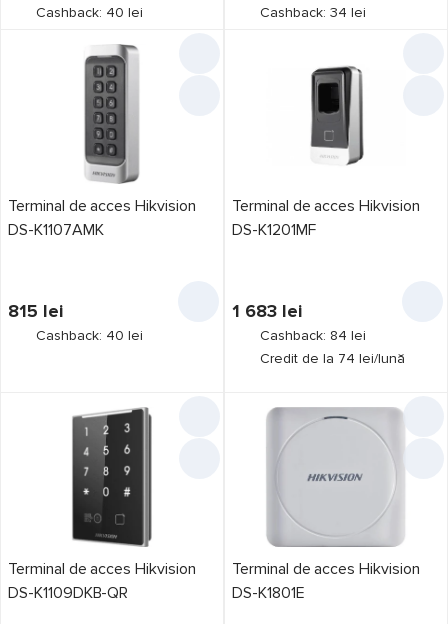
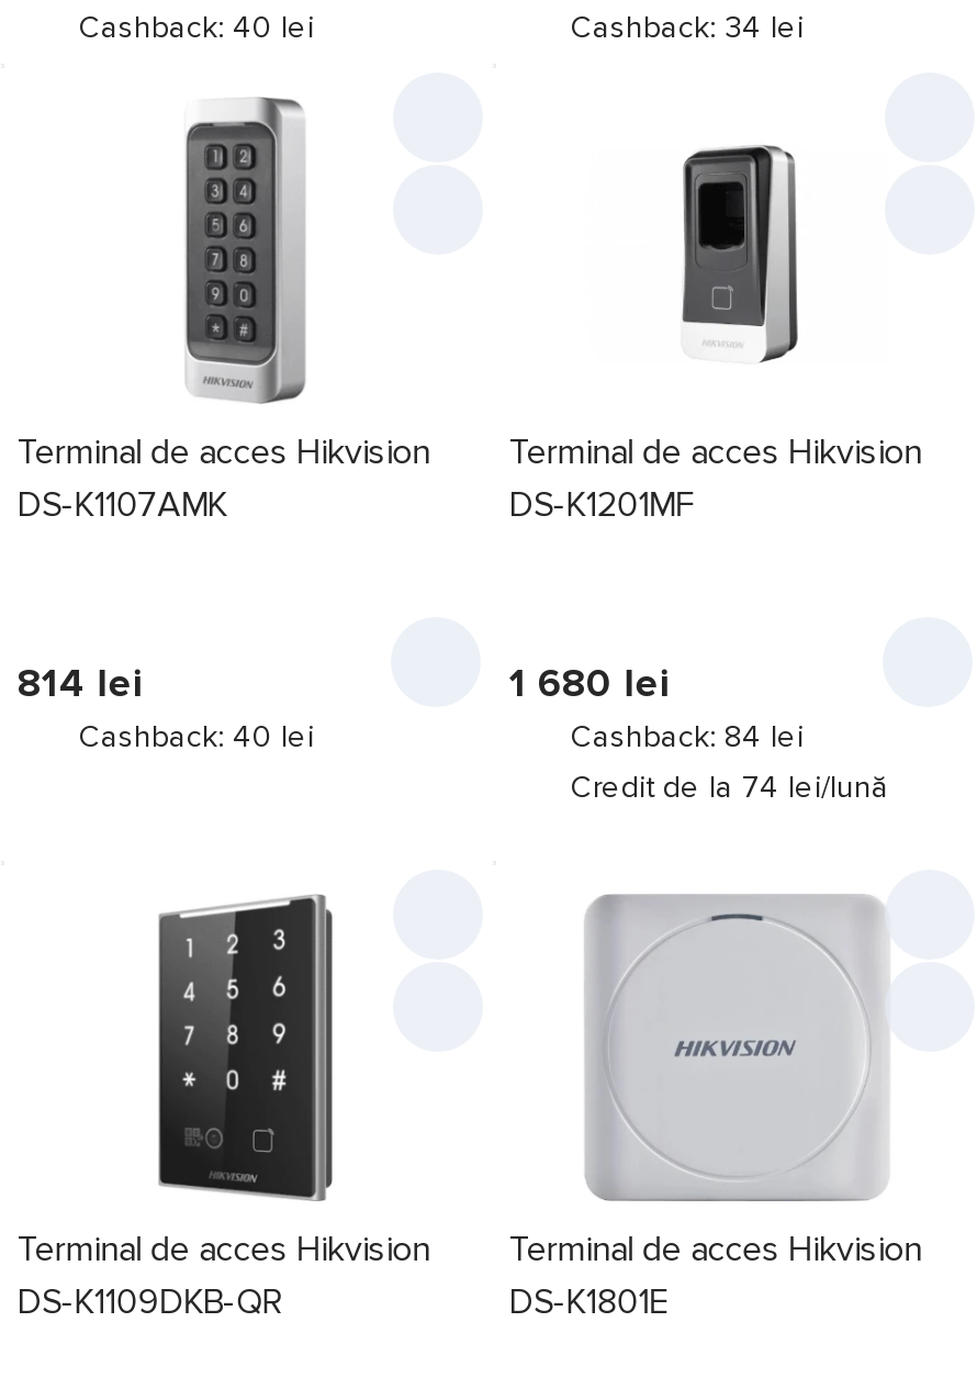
[8,300,63,322] 815 lei -> [18,659,141,707] 814 lei
[232,300,302,322] 1 683 lei -> [509,659,668,707] 1 680 lei

